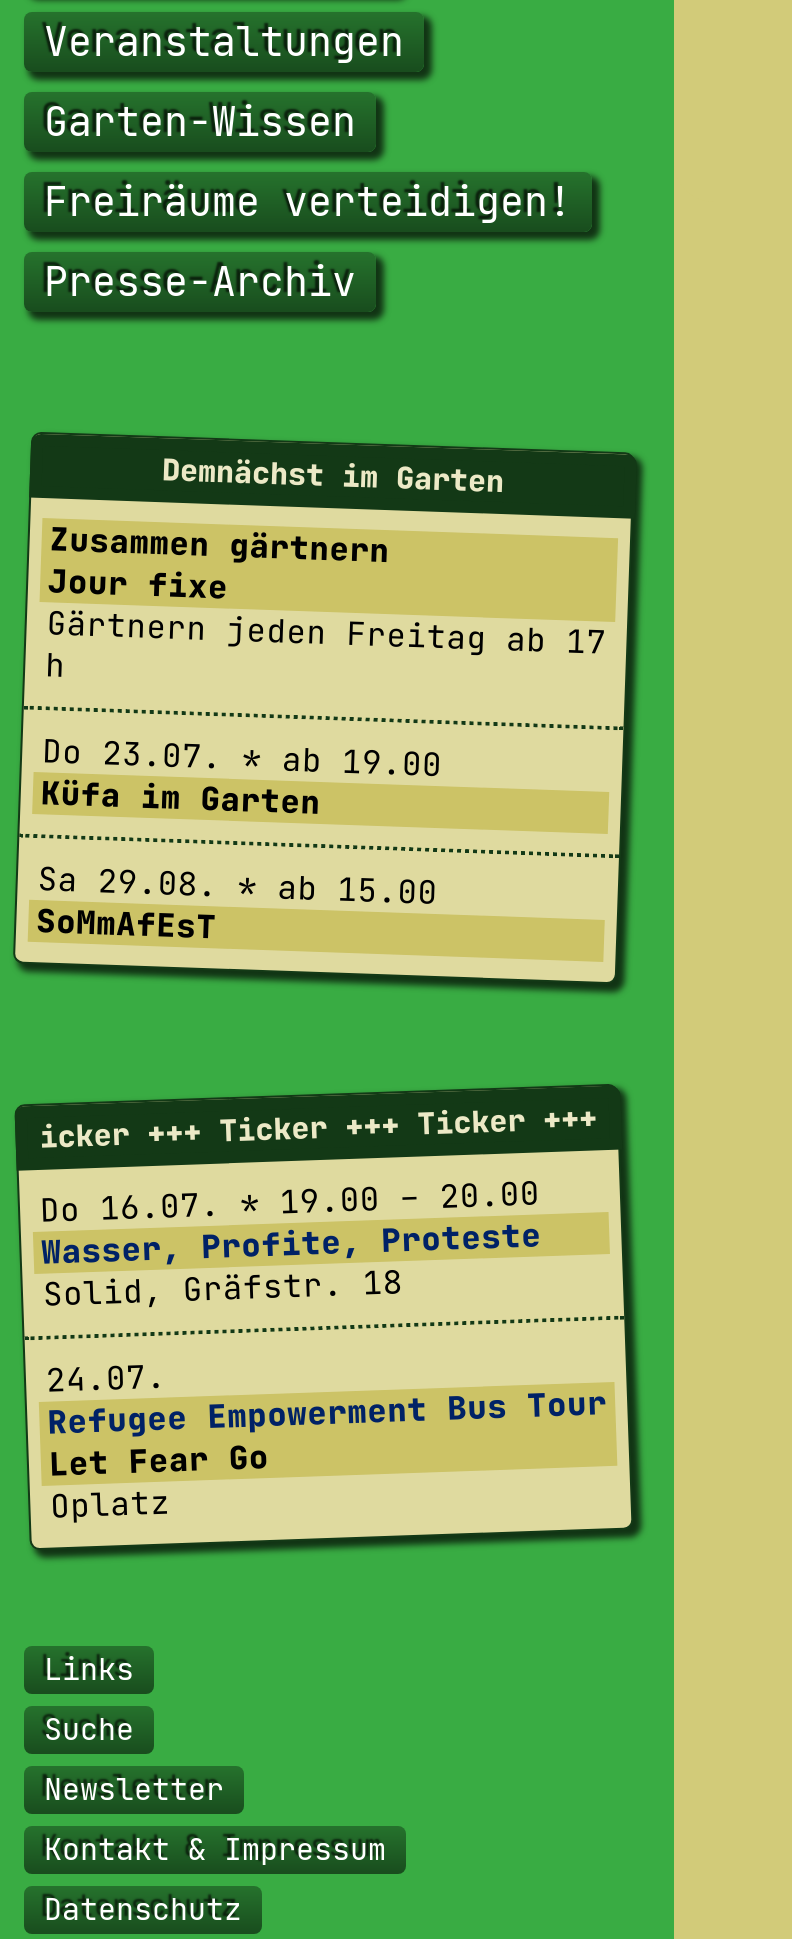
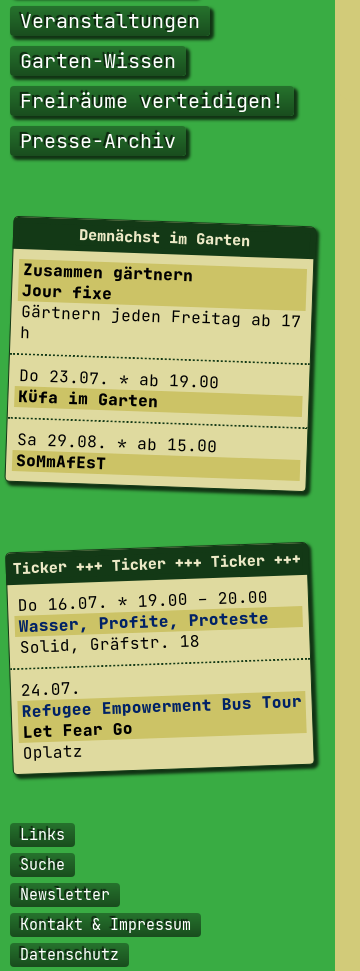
[30,1098,607,1158] +++ Ticker +++ Ticker +++ Ticker -> [13,549,301,579] cker +++ Ticker +++ Ticker +++ T

